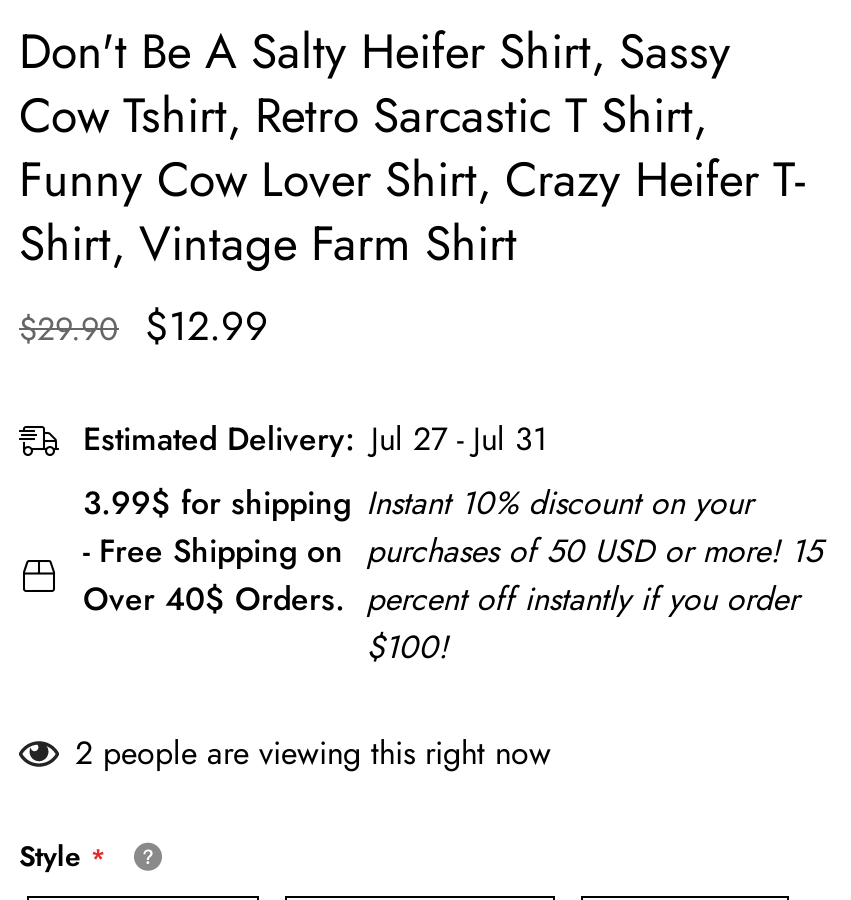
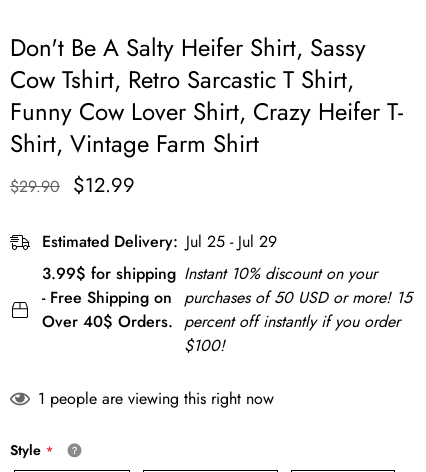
[83,416,547,462] Estimated Delivery: Jul 27 - Jul 31 -> [42,230,277,253] Estimated Delivery: Jul 25 - Jul 29
[75,730,551,776] 2 people are viewing this right now -> [38,387,274,410] 1 people are viewing this right now

